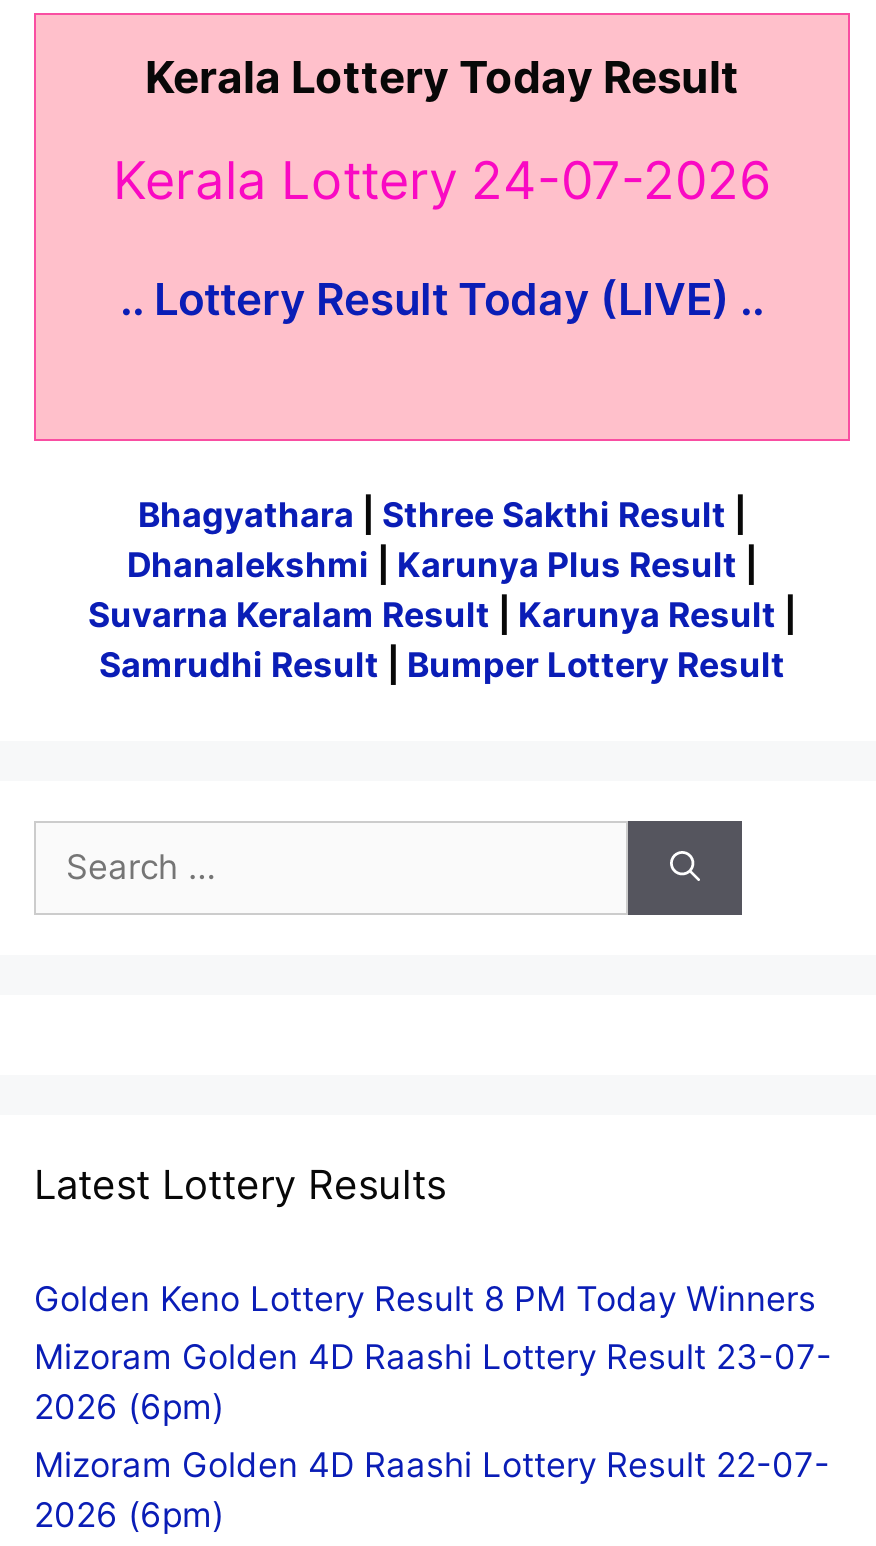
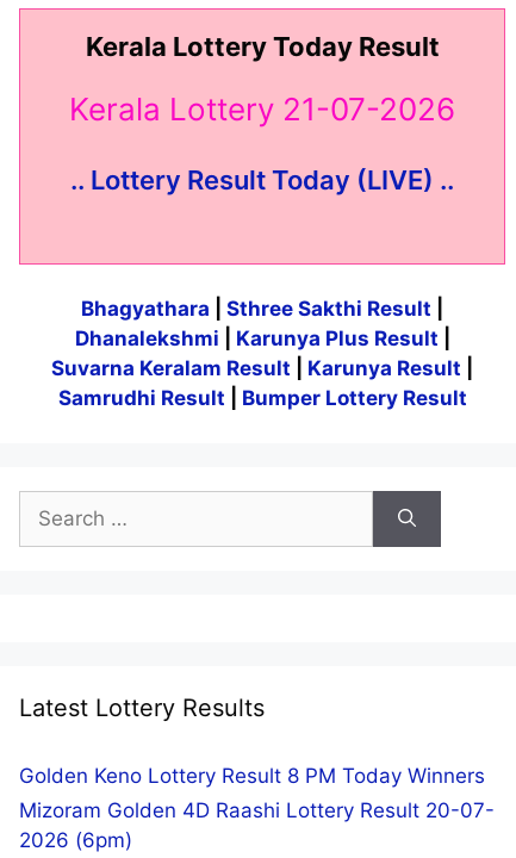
[113,150,771,212] Kerala Lottery 24-07-2026 -> [69,90,455,127] Kerala Lottery 21-07-2026
[34,1338,832,1486] Mizoram Golden 4D Raashi Lottery Result 23-07- | 2026 (6pm) | Mizoram Golden 4D Raashi Lottery Result 22-07- -> [19,798,495,822] Mizoram Golden 4D Raashi Lottery Result 20-07-

